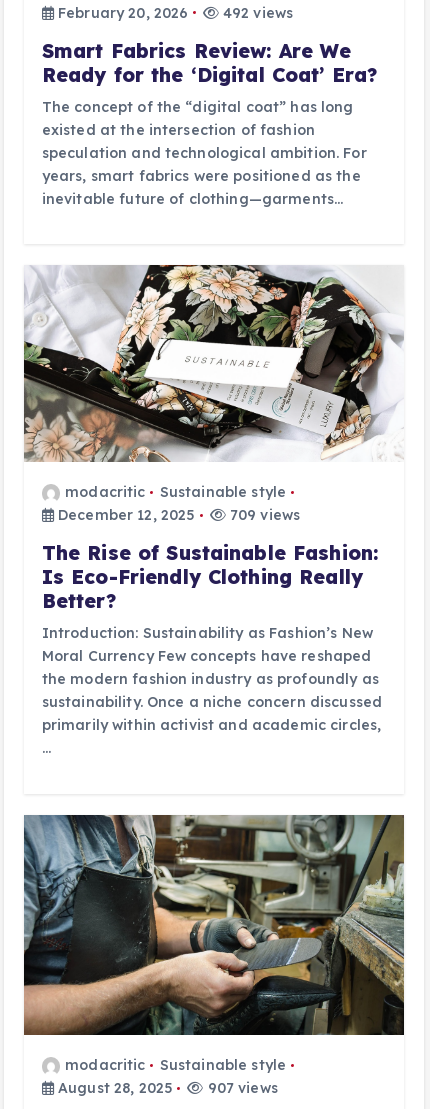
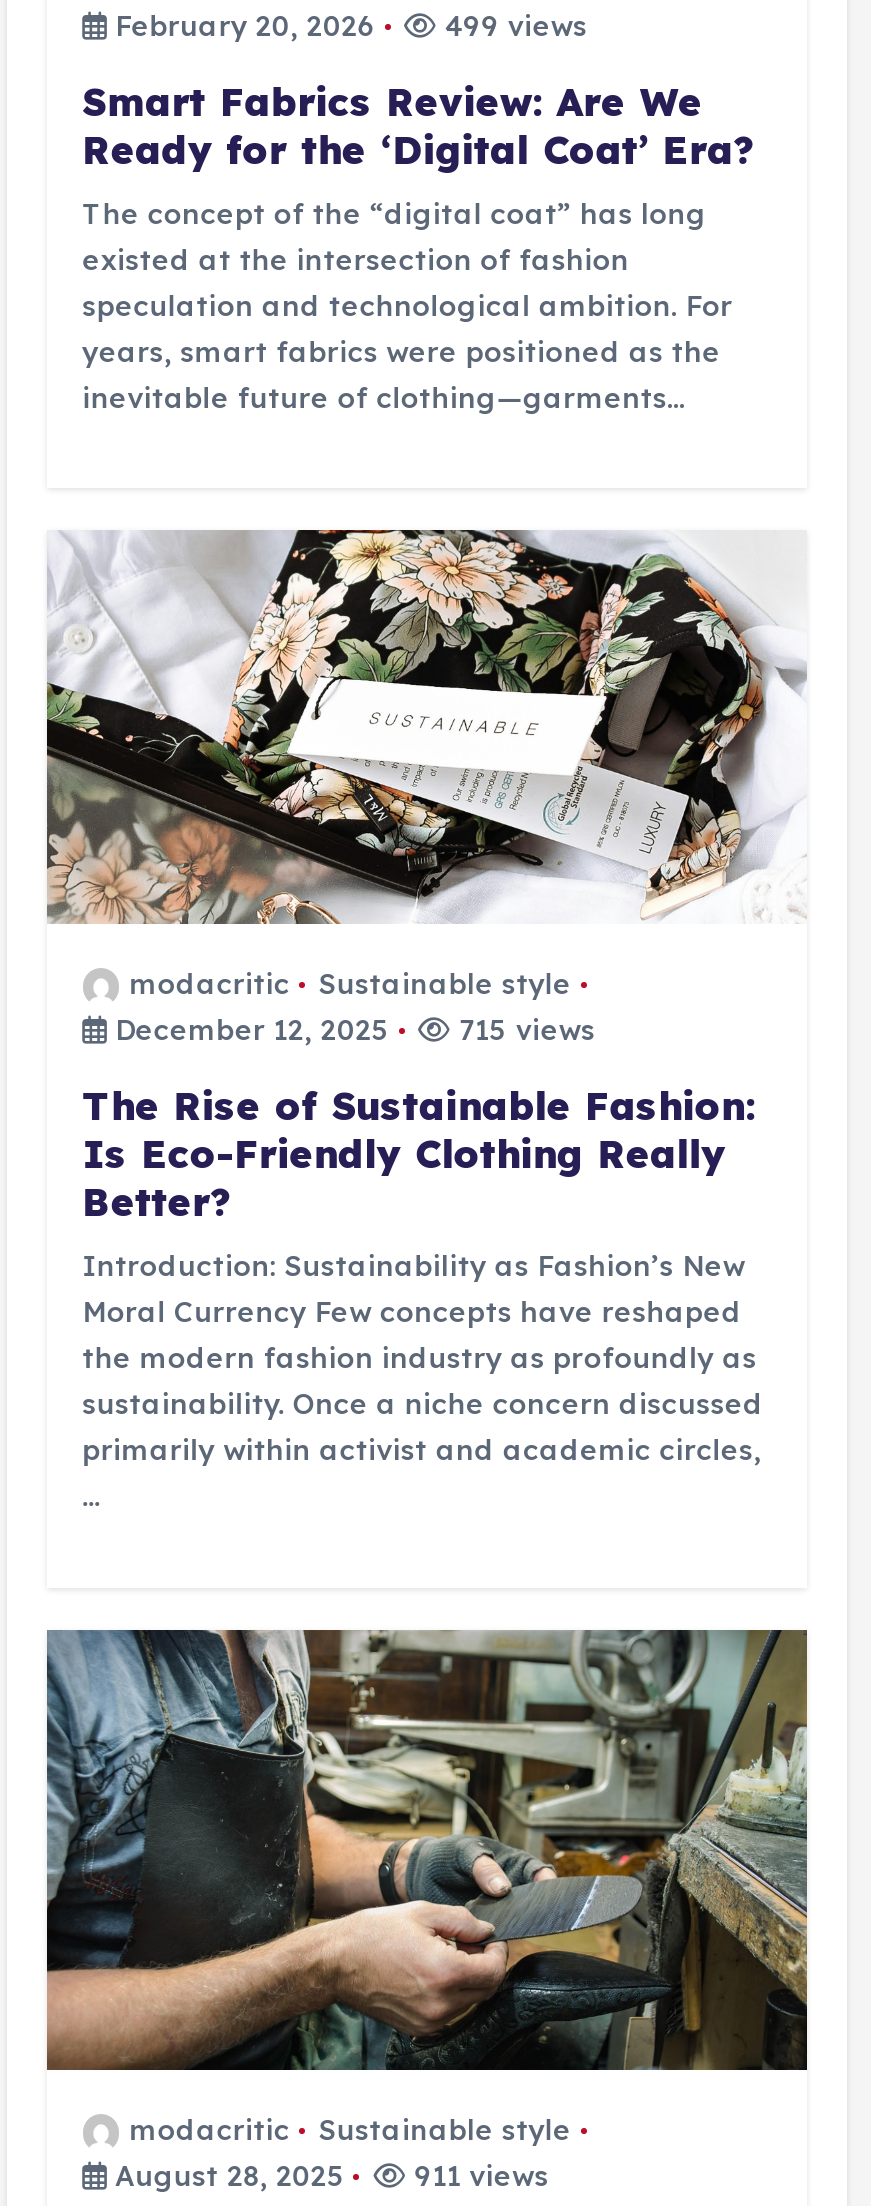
[54,4,293,22] February 20, 2026 492 views -> [107,7,587,43] February 20, 2026 499 views
[54,506,300,524] December 12, 2025 709 views -> [107,1013,595,1049] December 12, 2025 715 views
[54,1079,278,1097] August 28, 2025 907 views -> [107,2158,549,2194] August 28, 2025 911 views

